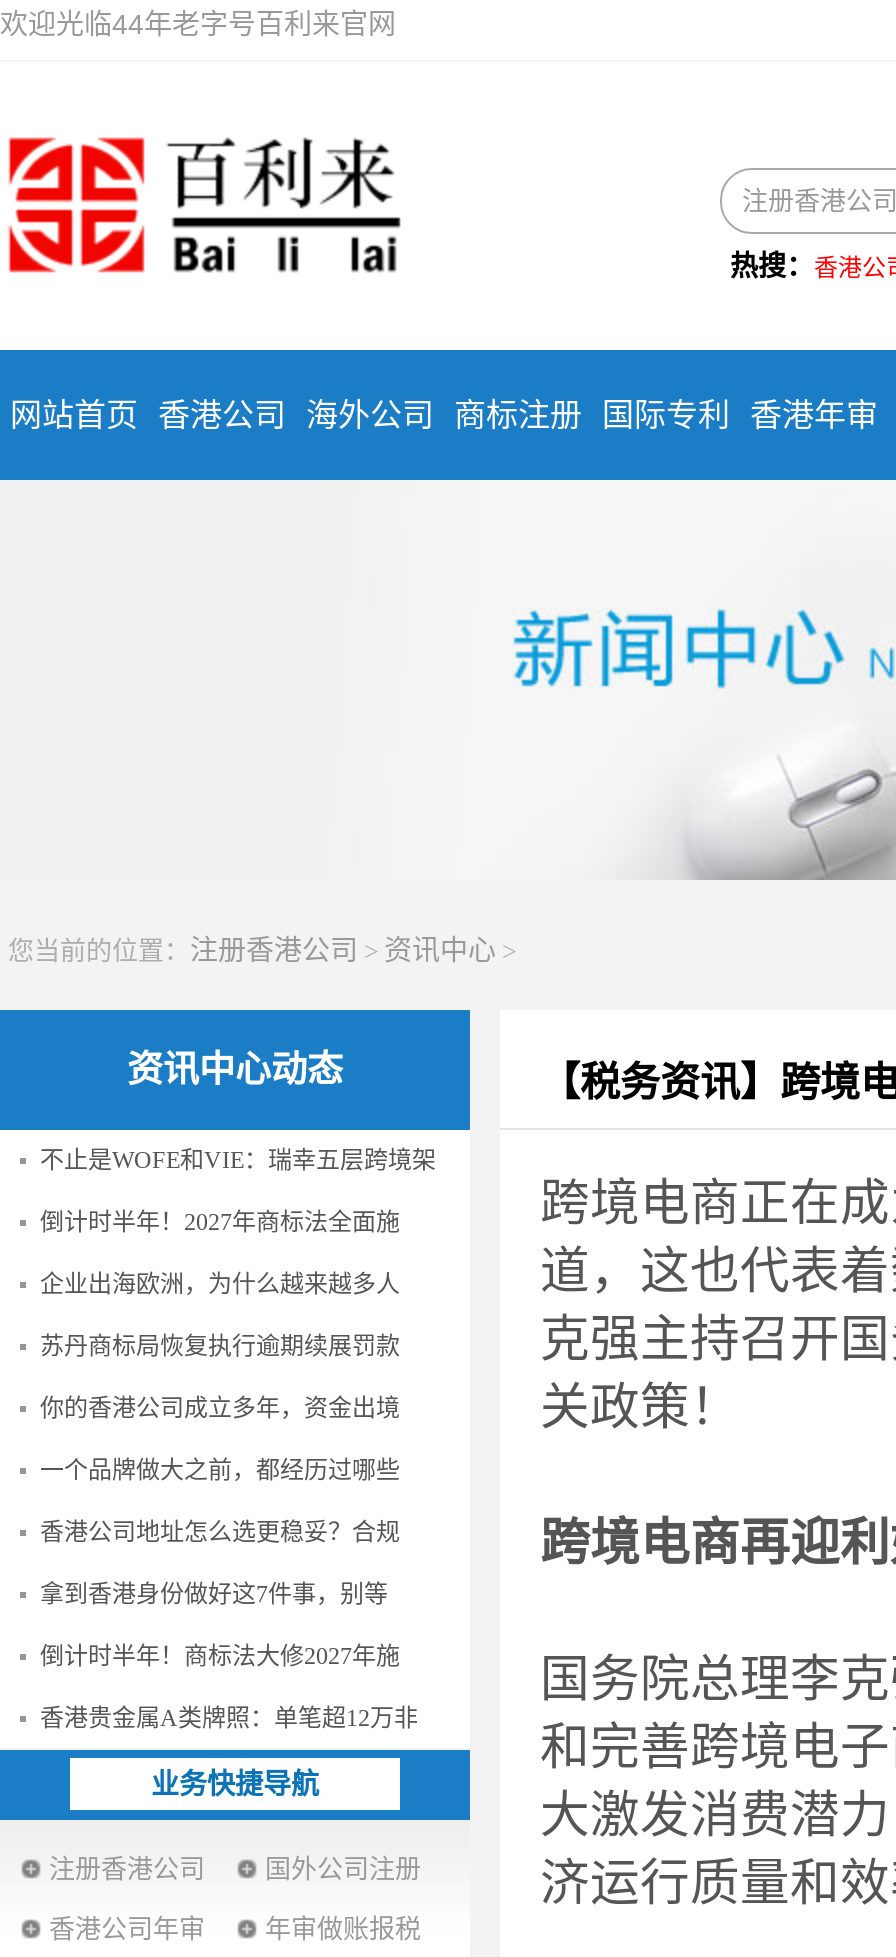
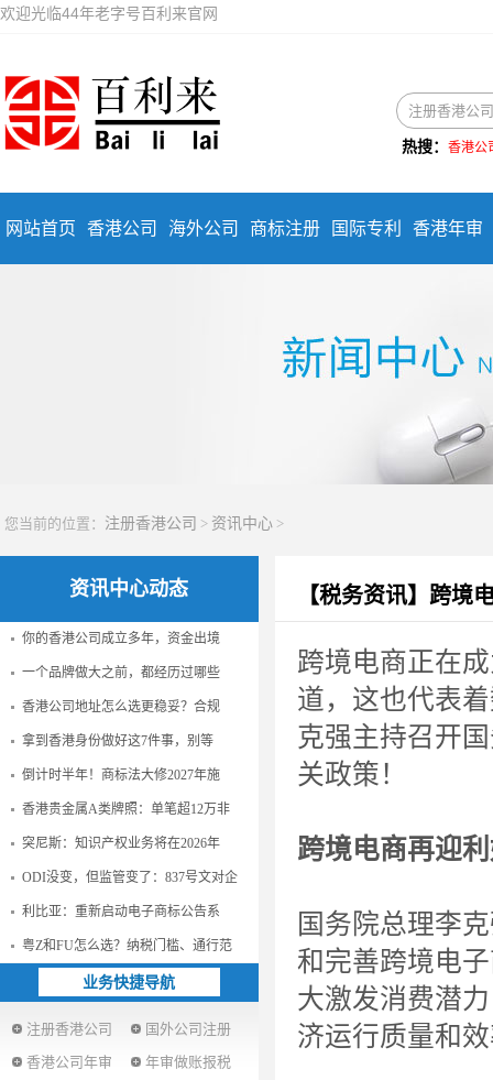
[40,1146,436,1360] 不止是WOFE和VIE：瑞幸五层跨境架 | 倒计时半年！2027年商标法全面施 | 企业出海欧洲，为什么越来越多人 | 苏丹商标局恢复执行逾期续展罚款 -> none
moved [40,1394,418,1732] -> [22,631,230,817]: 你的香港公司成立多年，资金出境 | 一个品牌做大之前，都经历过哪些 | 香港公司地址怎么选更稳妥？合规 | 拿到香港身份做好这7件事，别等 | 倒计时半年！商标法大修2027年施 | 香港贵金属A类牌照：单笔超12万非
none -> [22,836,238,953] 突尼斯：知识产权业务将在2026年 | ODI没变，但监管变了：837号文对企 | 利比亚：重新启动电子商标公告系 | 粤Z和FU怎么选？纳税门槛、通行范

